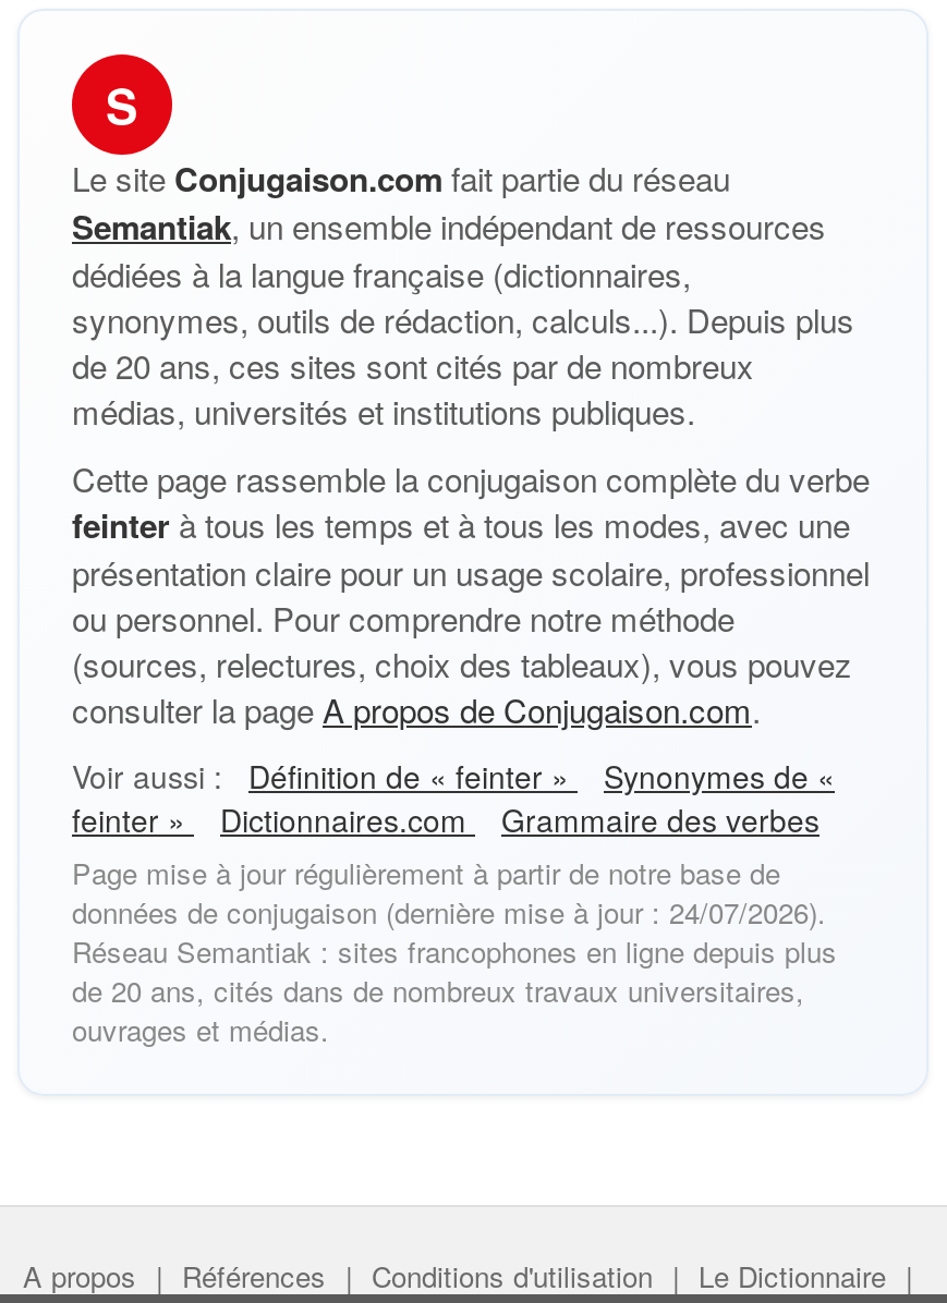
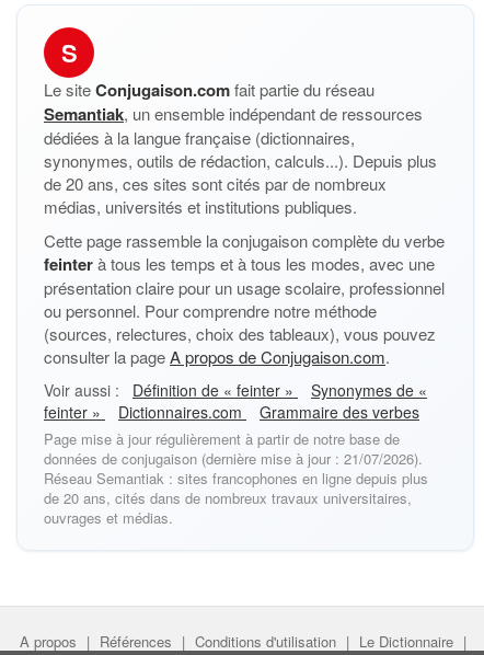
[72,891,826,933] données de conjugaison (dernière mise à jour : 24/07/2026). -> [44,448,423,469] données de conjugaison (dernière mise à jour : 21/07/2026).

